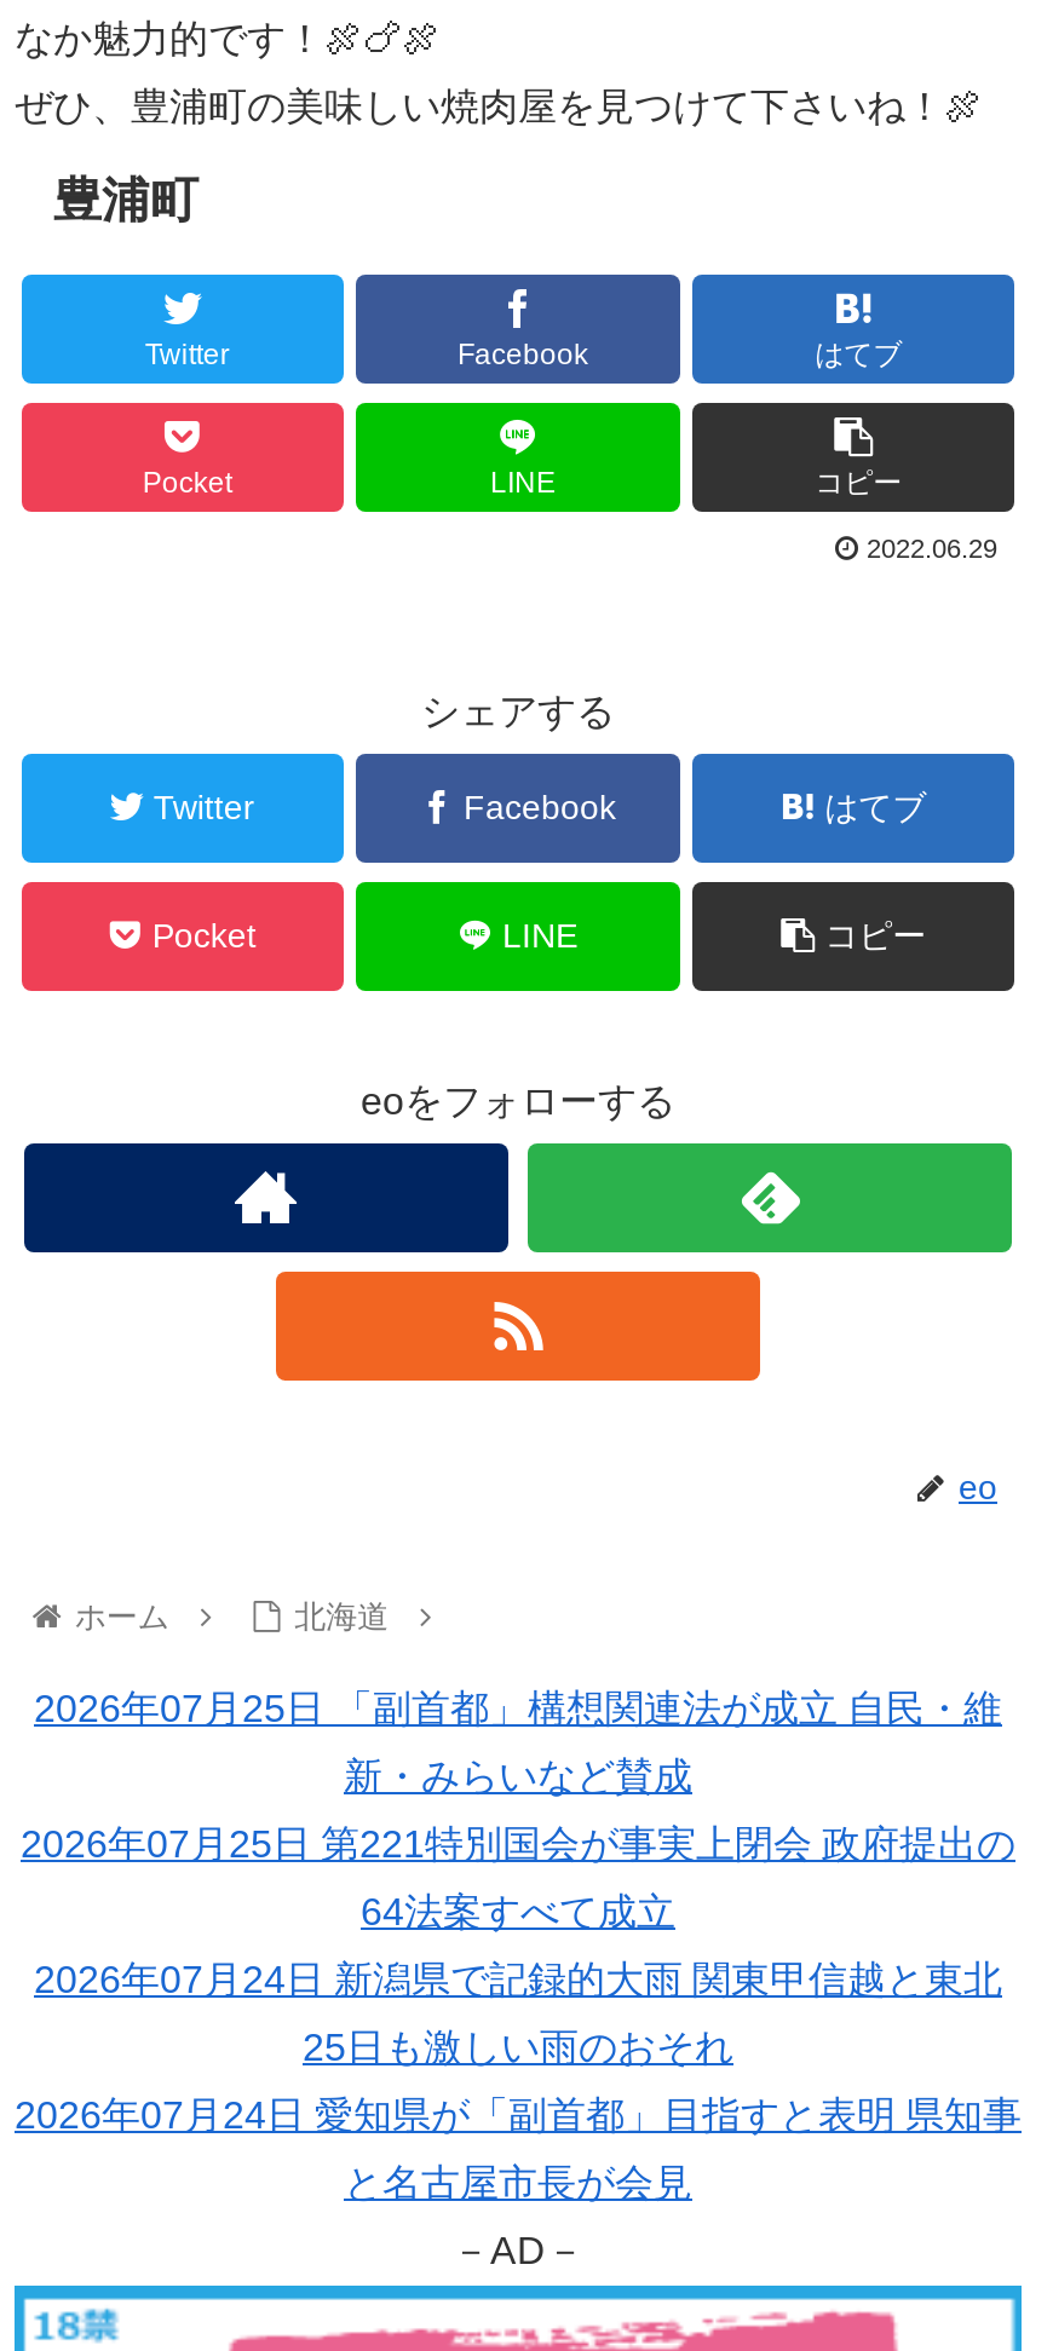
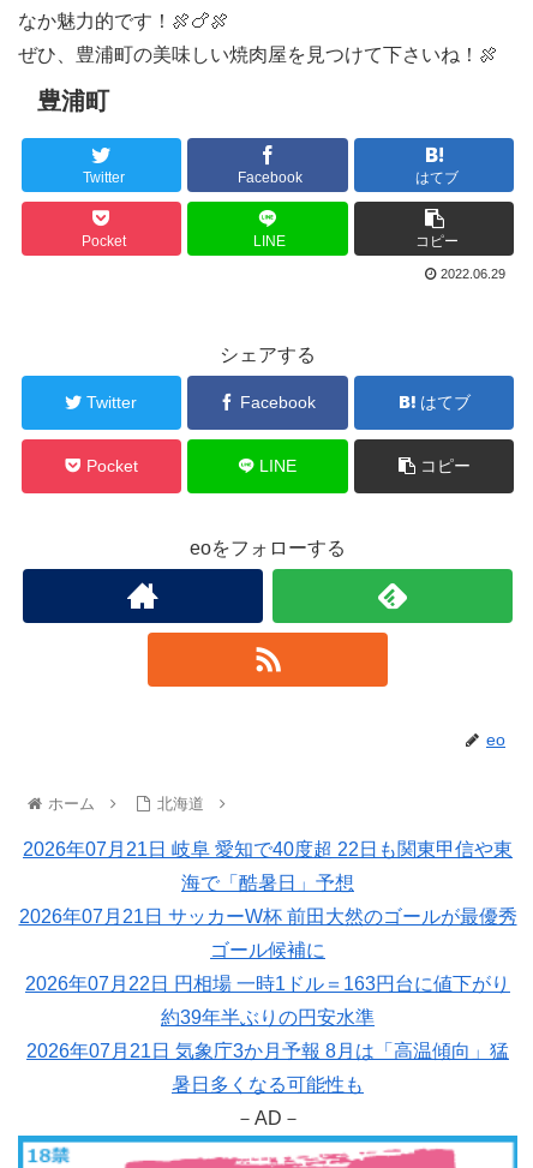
[34,1687,1002,1728] 2026年07月25日 「副首都」構想関連法が成立 自民・維 -> [23,838,513,859] 2026年07月21日 岐阜 愛知で40度超 22日も関東甲信や東
[344,1754,692,1796] 新・みらいなど賛成 -> [181,872,354,893] 海で「酷暑日」予想
[21,1822,1015,1863] 2026年07月25日 第221特別国会が事実上閉会 政府提出の -> [19,906,517,926] 2026年07月21日 サッカーW杯 前田大然のゴールが最優秀
[361,1890,675,1931] 64法案すべて成立 -> [210,939,325,960] ゴール候補に
[34,1958,1002,1999] 2026年07月24日 新潟県で記録的大雨 関東甲信越と東北 -> [25,973,510,993] 2026年07月22日 円相場 一時1ドル＝163円台に値下がり
[303,2026,733,2067] 25日も激しい雨のおそれ -> [161,1007,375,1027] 約39年半ぶりの円安水準
[15,2093,1022,2134] 2026年07月24日 愛知県が「副首都」目指すと表明 県知事 -> [26,1040,509,1061] 2026年07月21日 気象庁3か月予報 8月は「高温傾向」猛
[344,2161,692,2202] と名古屋市長が会見 -> [172,1074,364,1094] 暑日多くなる可能性も

